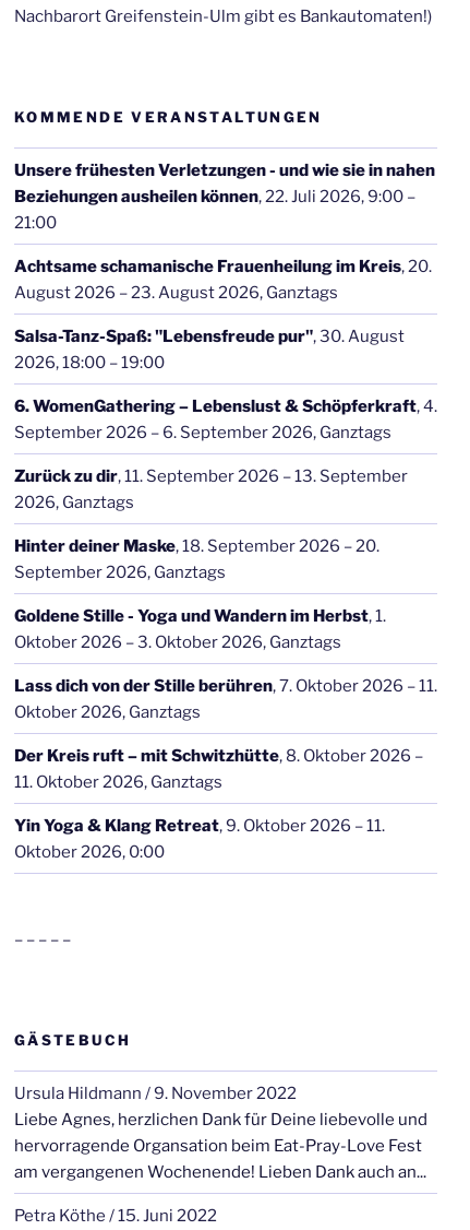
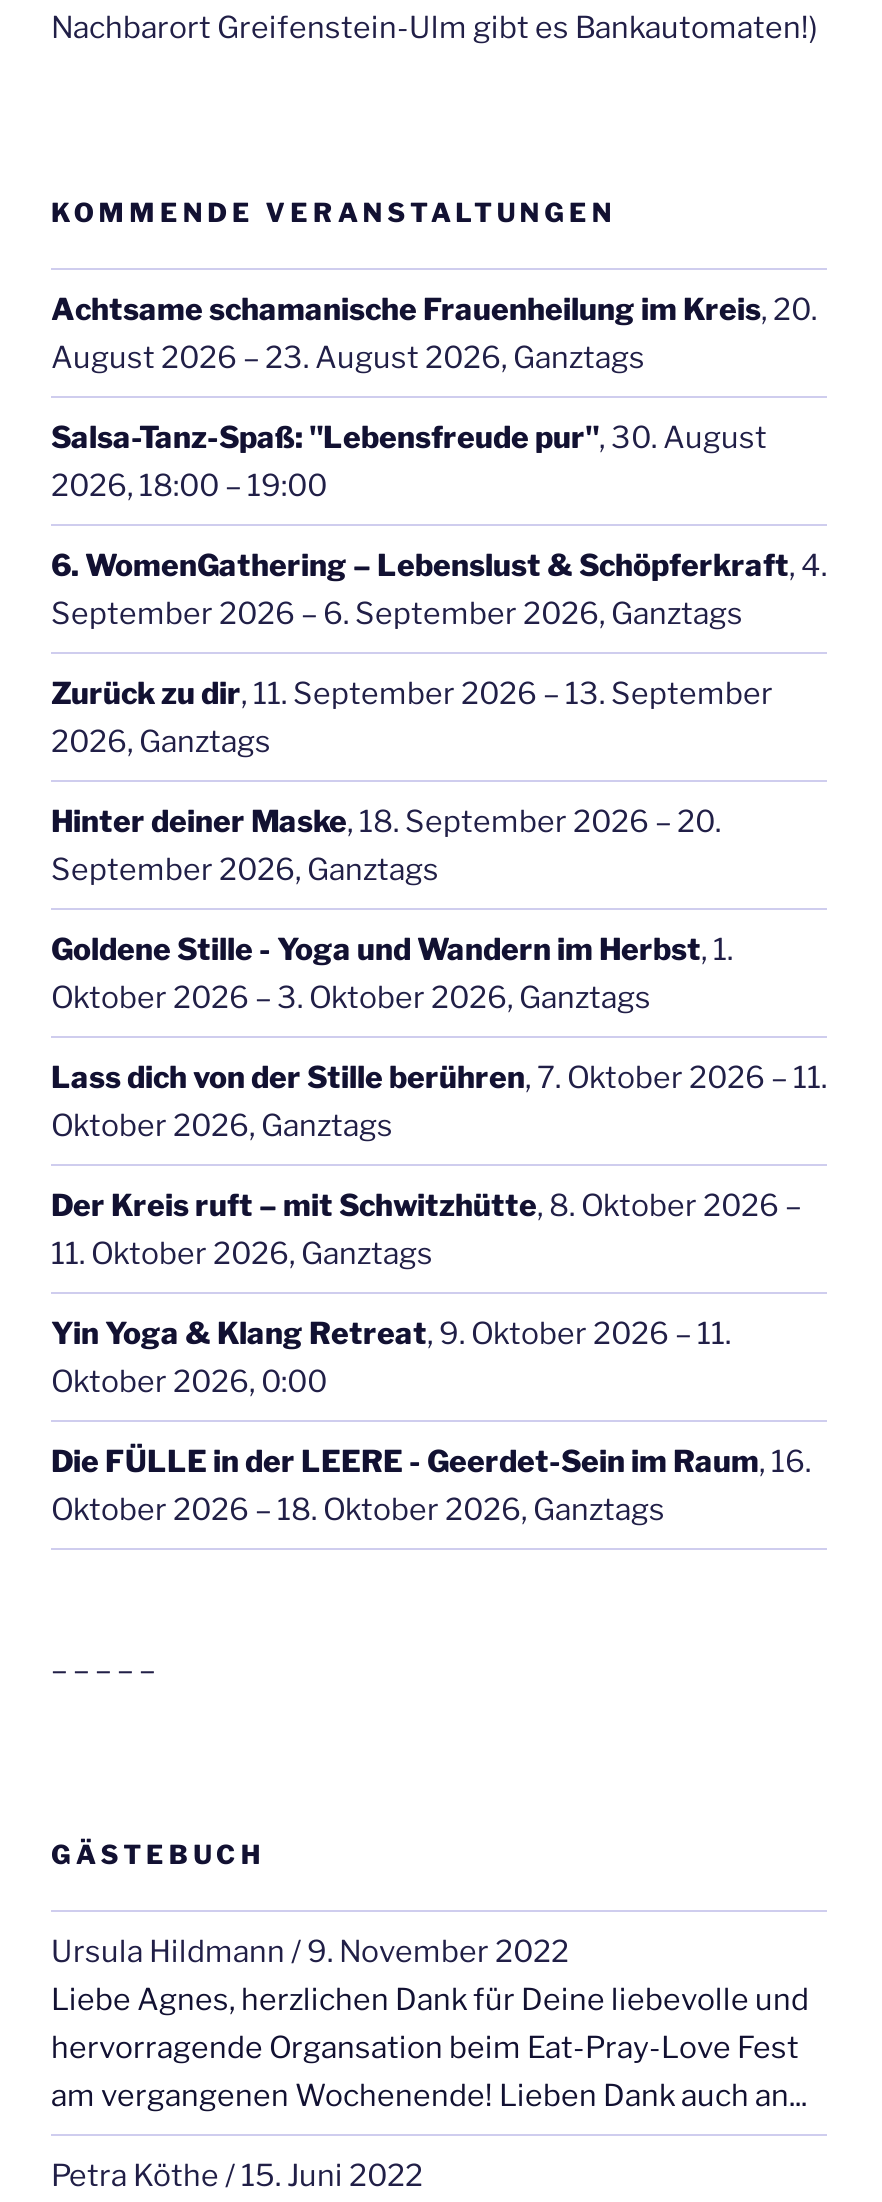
[14,160,435,232] Unsere frühesten Verletzungen - und wie sie in nahen | Beziehungen ausheilen können, 22. Juli 2026, 9:00 – | 21:00 -> none
moved [14,256,437,862] -> [51,292,827,1400]: Achtsame schamanische Frauenheilung im Kreis, 20. | August 2026 – 23. August 2026, Ganztags | Salsa-Tanz-Spaß: "Lebensfreude pur", 30. August | ... | Yin Yoga & Klang Retreat, 9. Oktober 2026 – 11. | Oktober 2026, 0:00
none -> [51,1444,811,1528] Die FÜLLE in der LEERE - Geerdet-Sein im Raum, 16. | Oktober 2026 – 18. Oktober 2026, Ganztags

